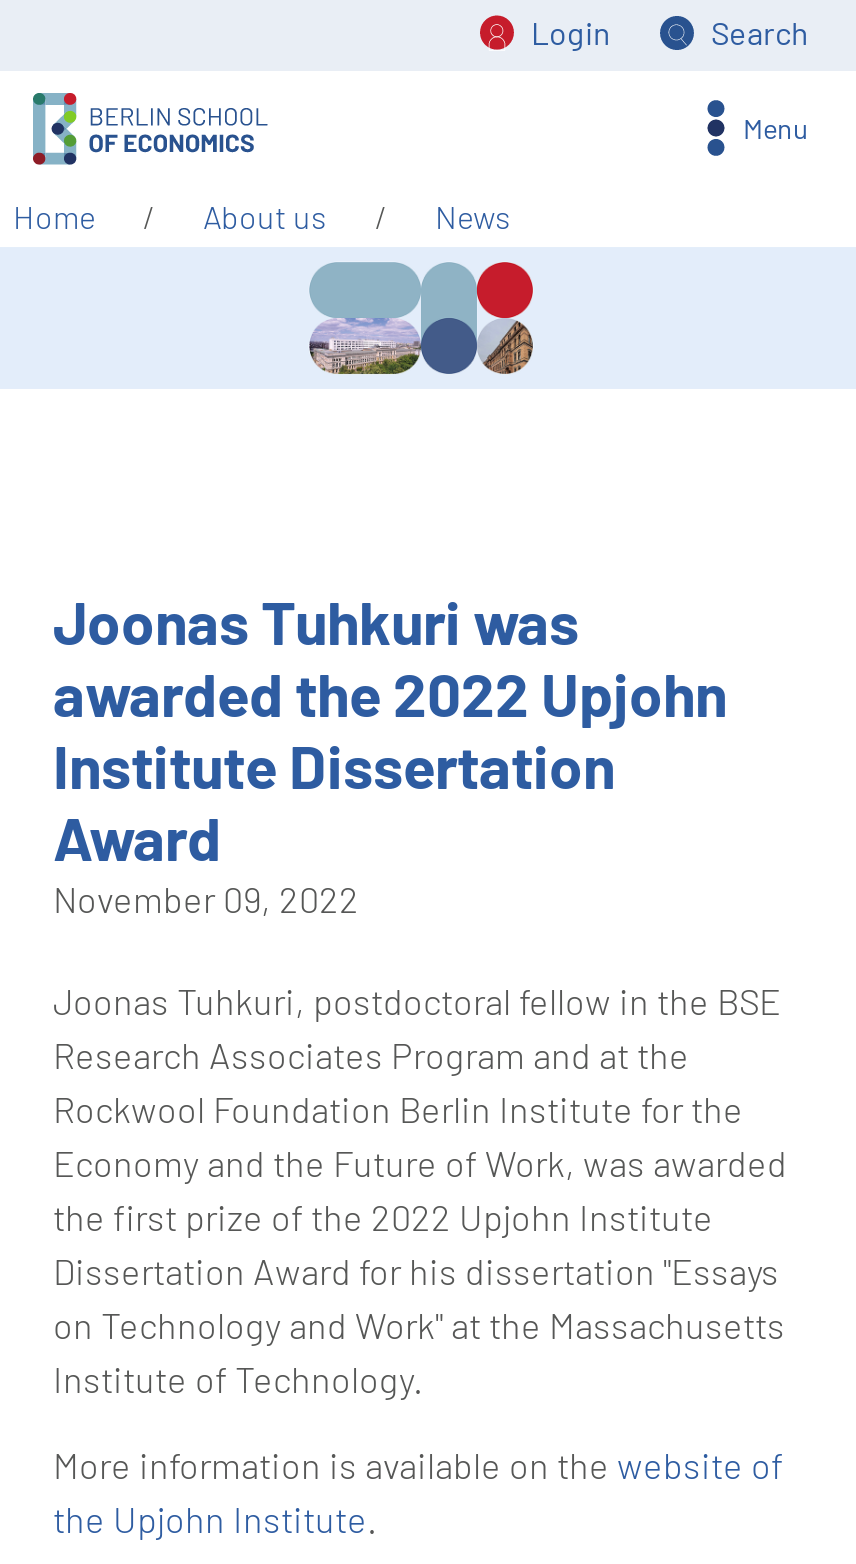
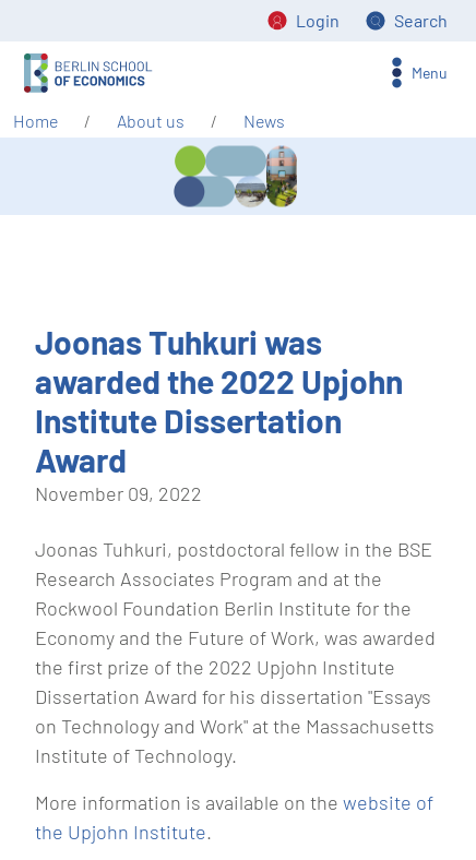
[309,261,535,377] [image] -> [174,145,298,207] [image]

